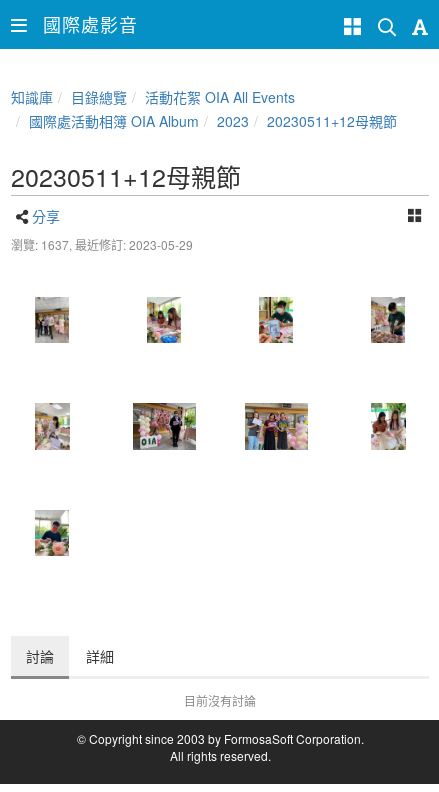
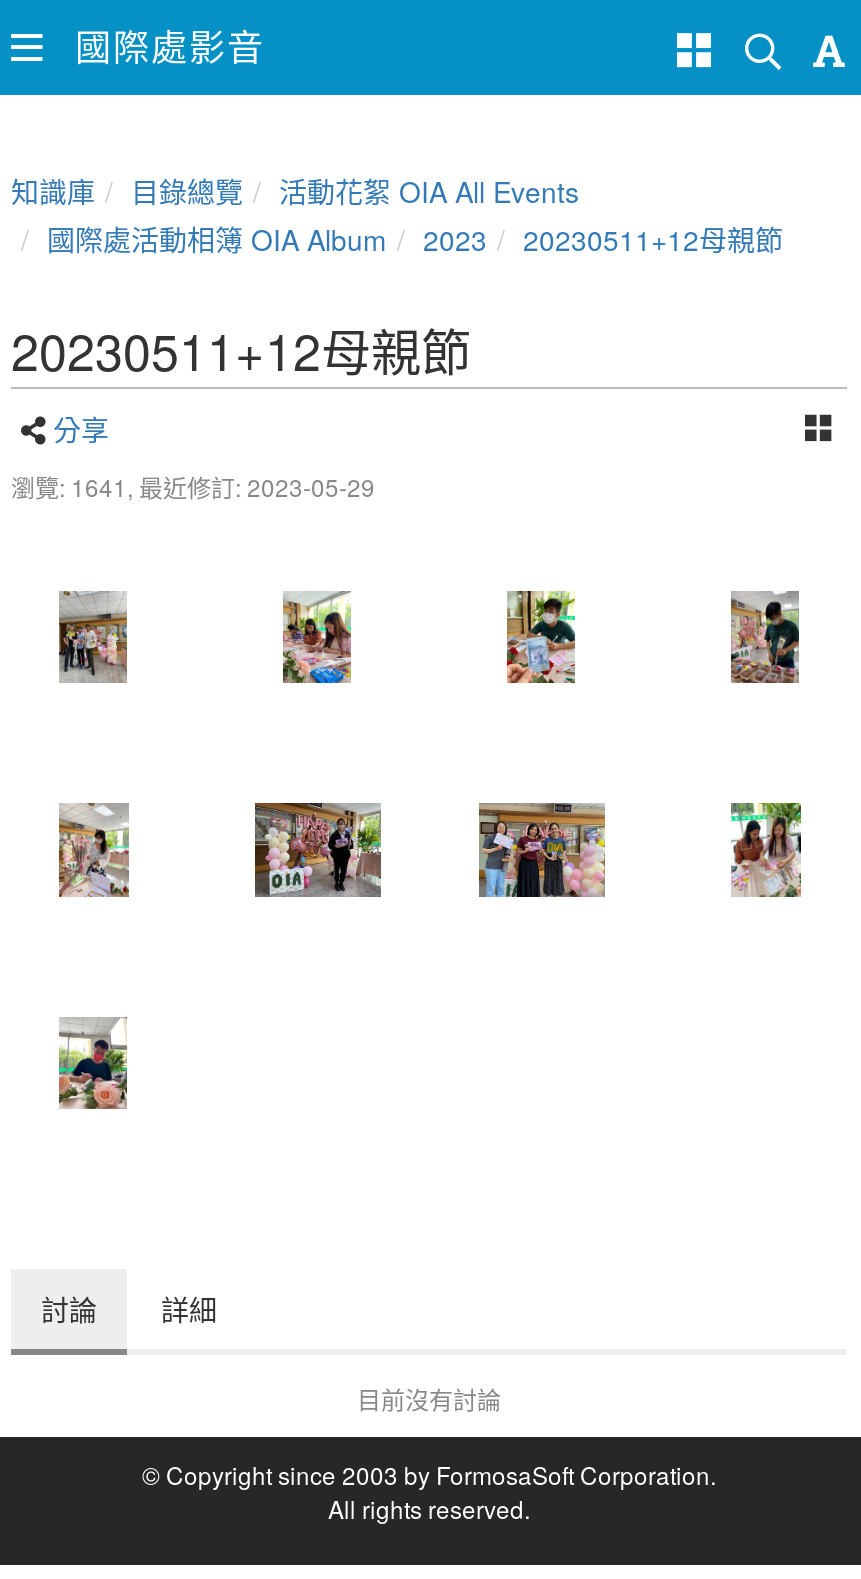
[11,236,193,253] 瀏覽: 1637,最近修訂: 2023-05-29 -> [11,469,375,503] 瀏覽: 1641,最近修訂: 2023-05-29

